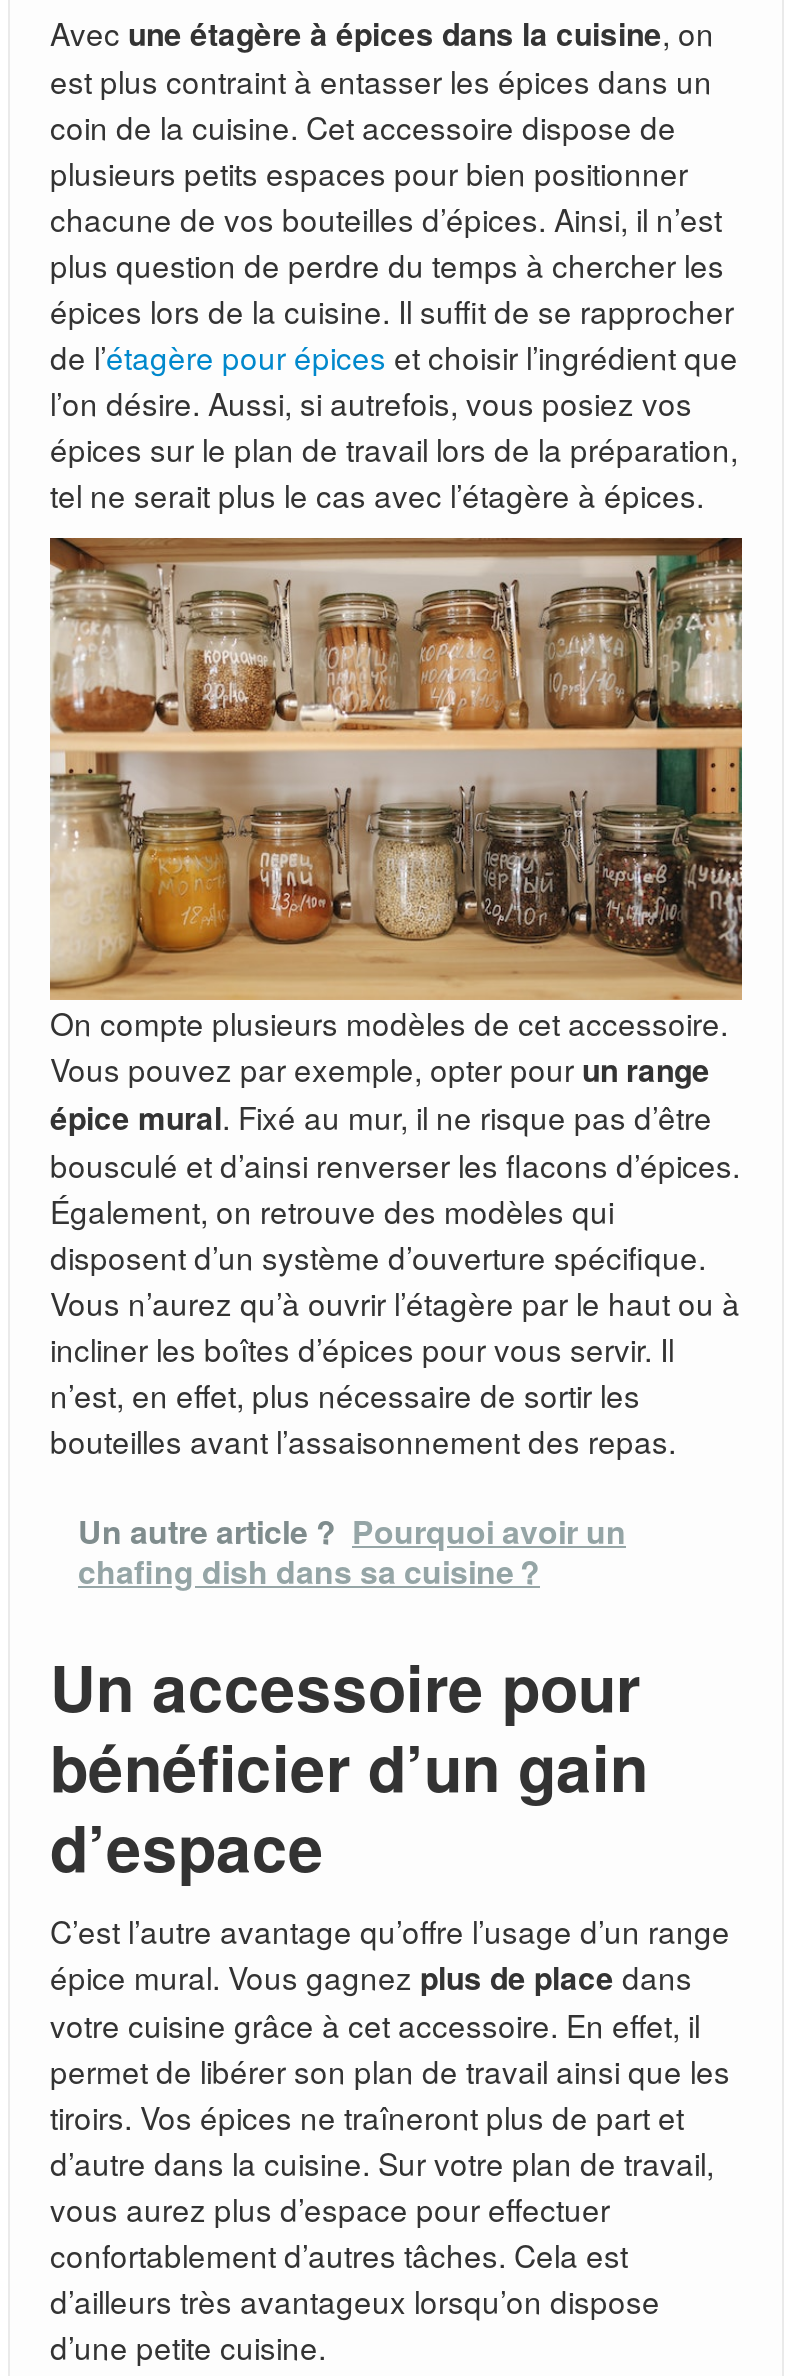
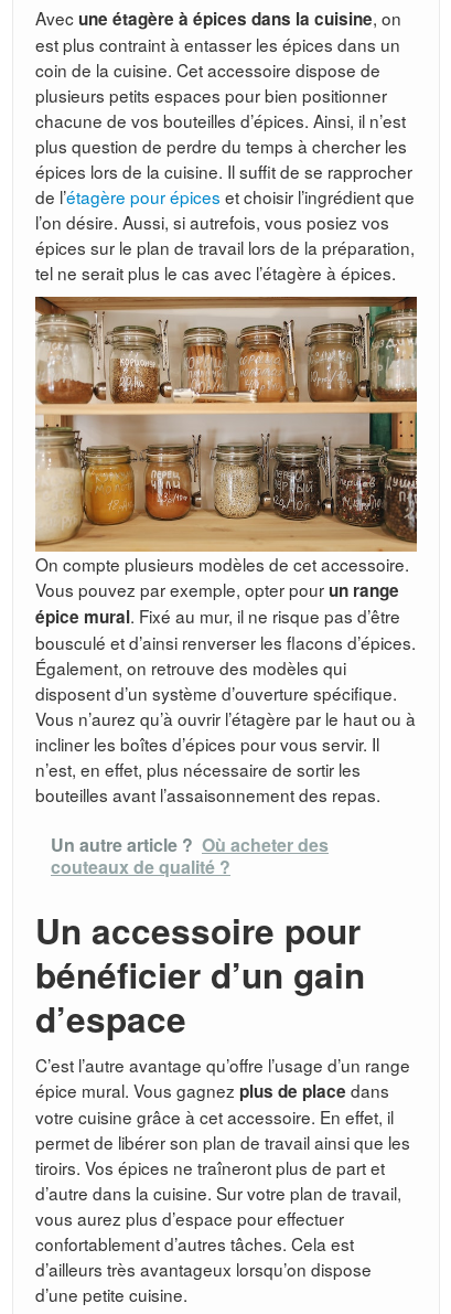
[78,1508,626,1594] Un autre article ? Pourquoi avoir un | chafing dish dans sa cuisine ? -> [51,832,329,879] Un autre article ? Où acheter des | couteaux de qualité ?

